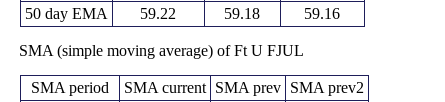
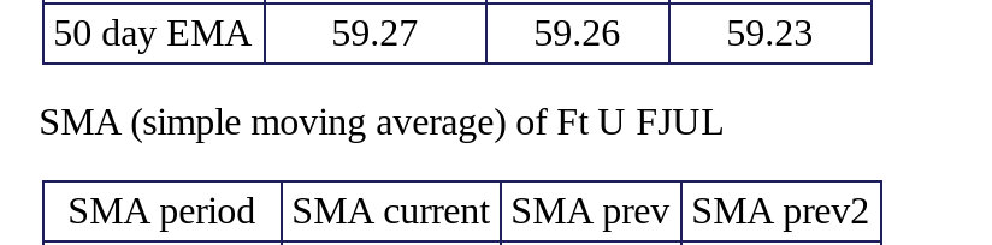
[25,5,176,22] 50 day EMA 59.22 -> [53,13,418,54] 50 day EMA 59.27
[224,5,260,22] 59.18 -> [534,13,620,54] 59.26
[304,5,340,22] 59.16 -> [726,13,813,54] 59.23

